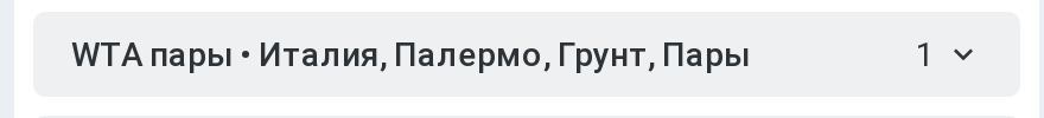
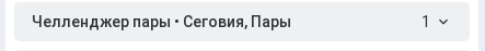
[71,35,750,73] WTA пары • Италия, Палермо, Грунт, Пары -> [32,13,291,30] Челленджер пары • Сеговия, Пары

